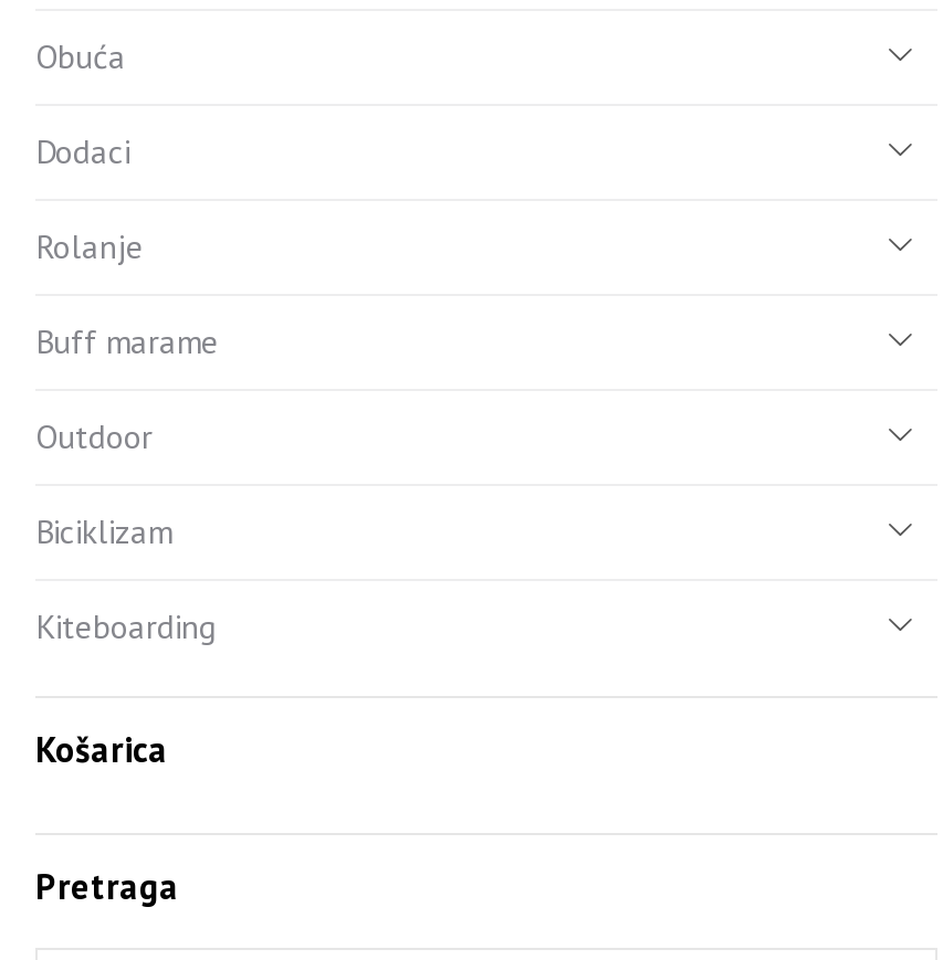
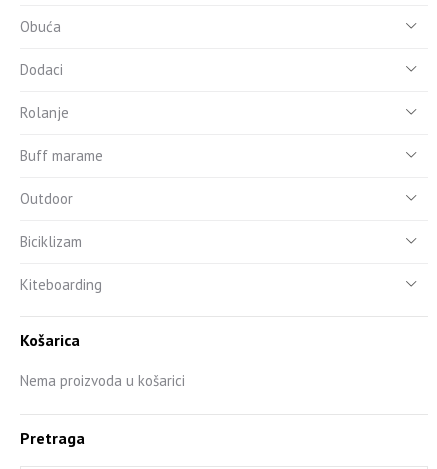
none -> [20,371,185,390] Nema proizvoda u košarici

